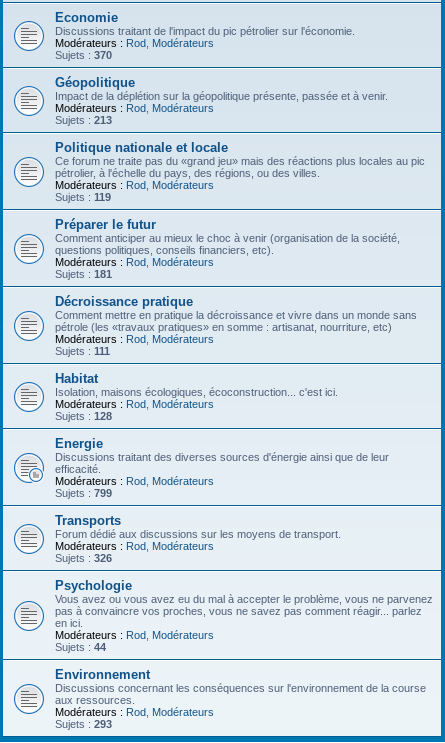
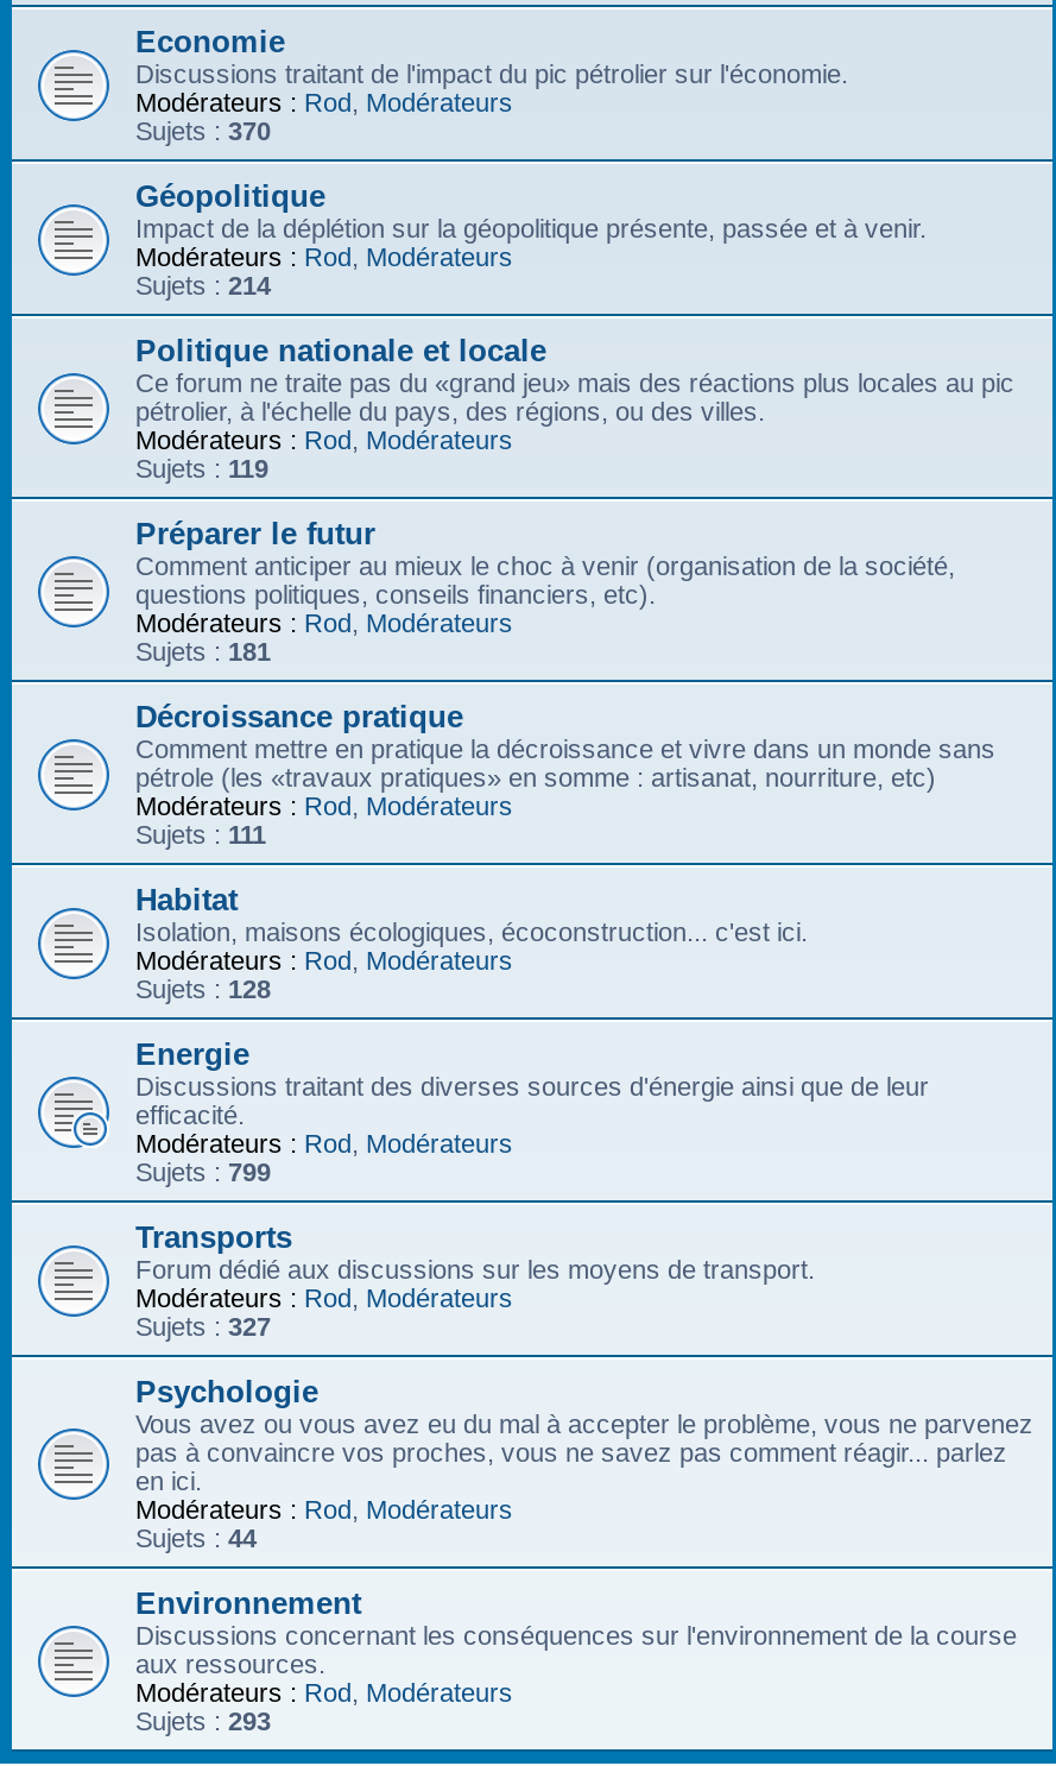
[55,114,112,126] Sujets : 213 -> [135,271,271,299] Sujets : 214
[55,552,112,564] Sujets : 326 -> [135,1312,271,1341] Sujets : 327

